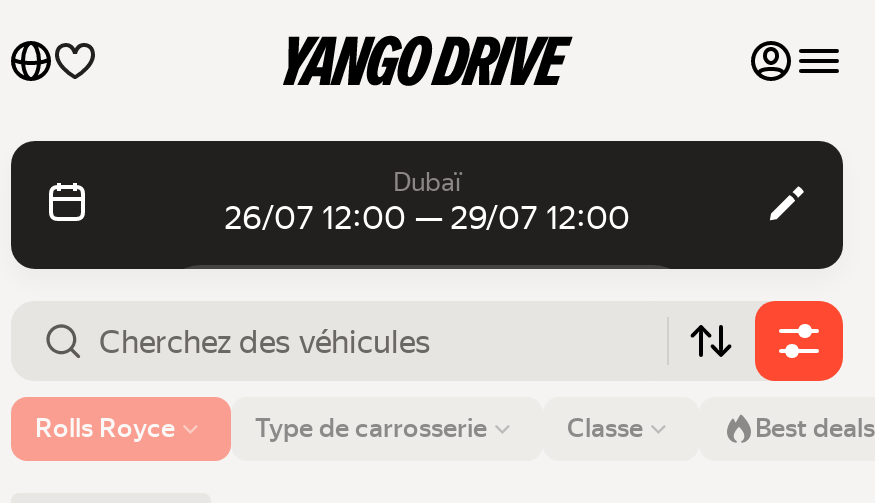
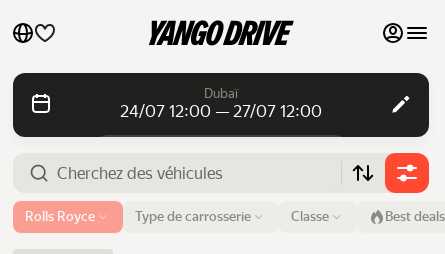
[224,199,630,237] 26/07 12:00 — 29/07 12:00 -> [120,102,322,121] 24/07 12:00 — 27/07 12:00

